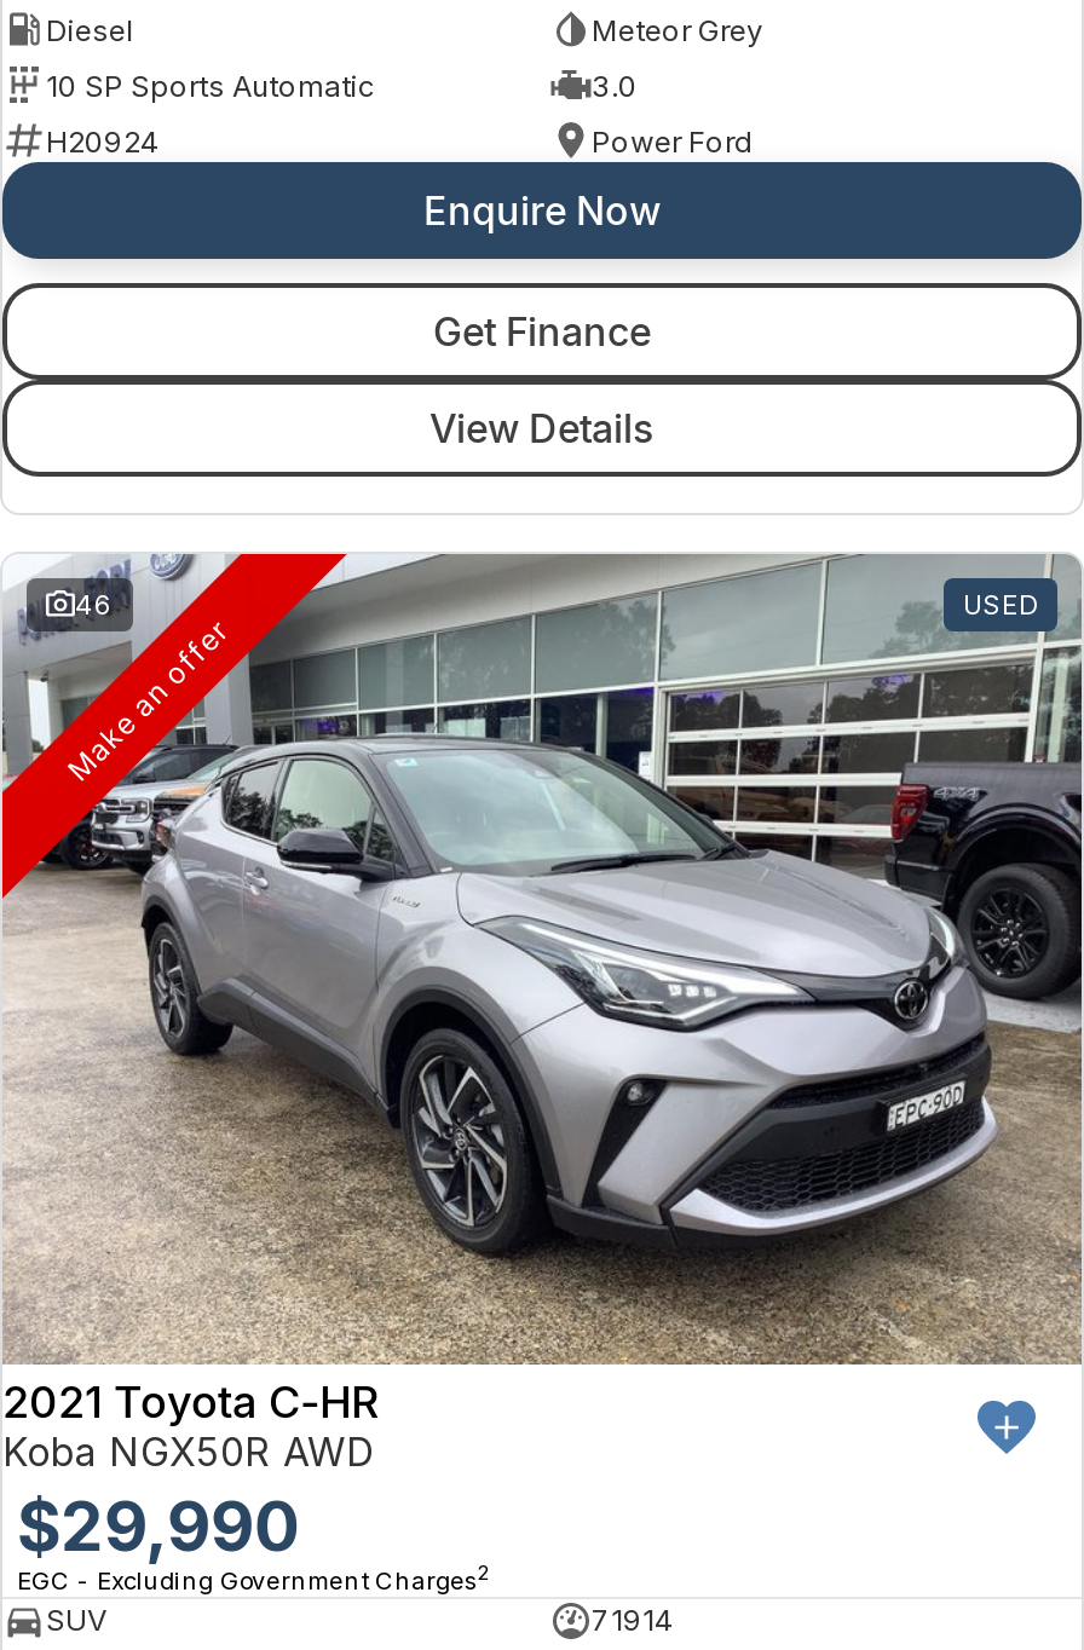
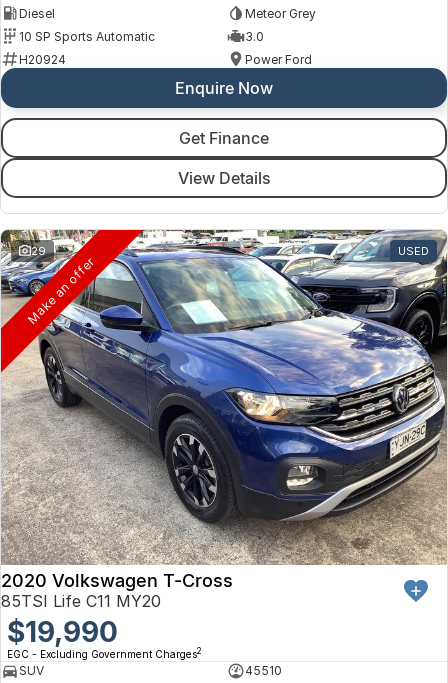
[7,552,1077,1365] [image] | 46 -> [3,229,445,565] [image] | 29
[2,1377,380,1567] 2021 Toyota C-HR | Koba NGX50R AWD | $29,990 -> [1,570,233,649] 2020 Volkswagen T-Cross | 85TSI Life C11 MY20 | $19,990
[592,1602,674,1638] 71914 -> [244,663,281,678] 45510

